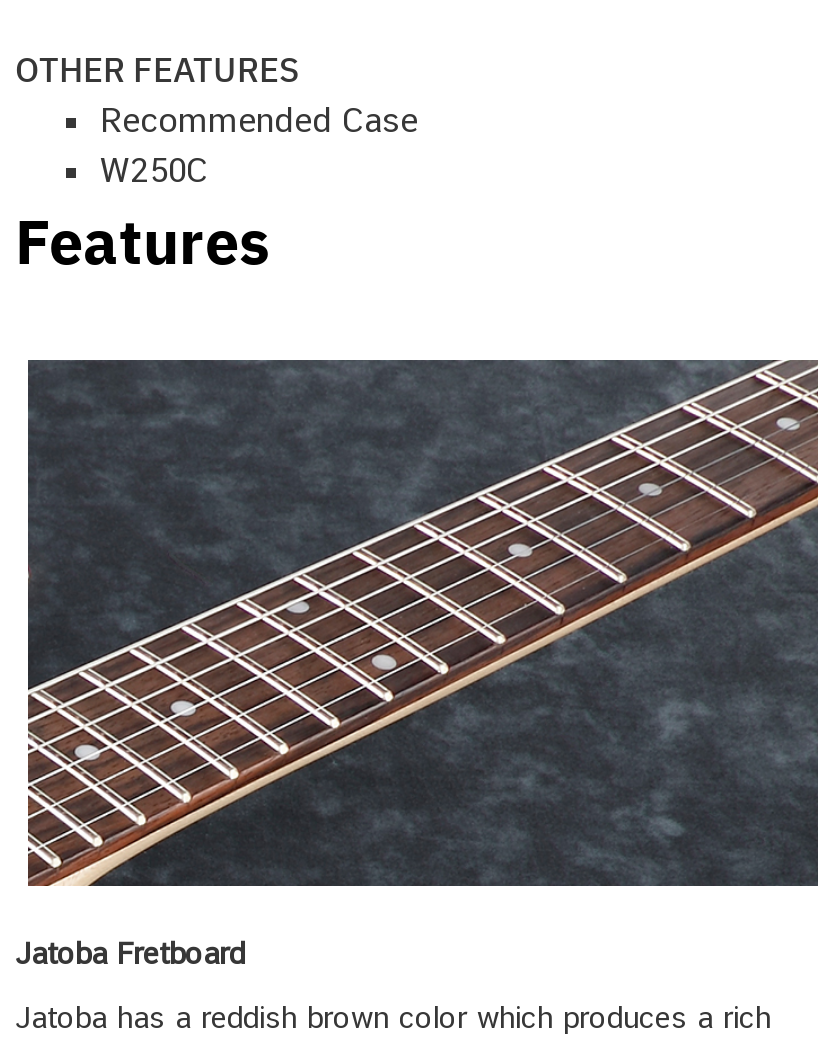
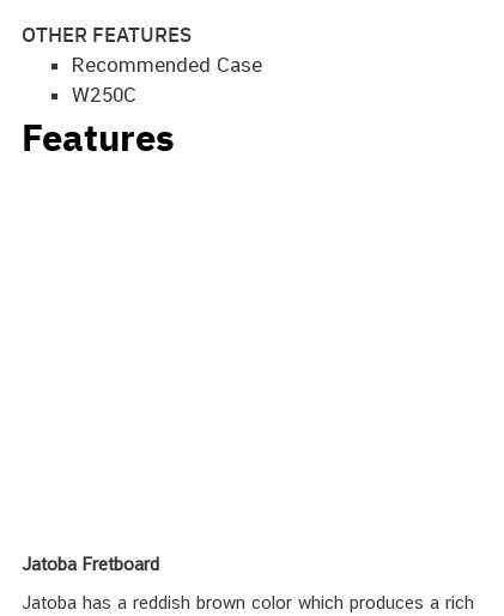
[26,358,820,888] [image] -> none

